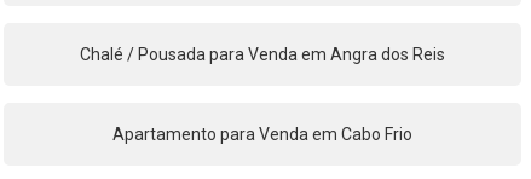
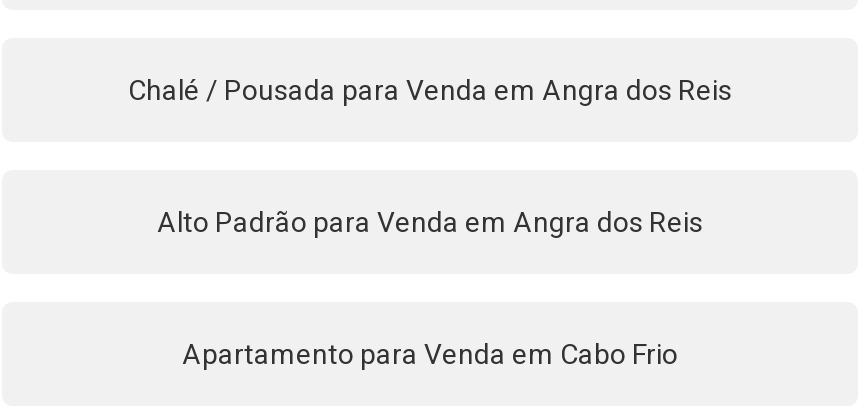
none -> [157,206,703,238] Alto Padrão para Venda em Angra dos Reis

